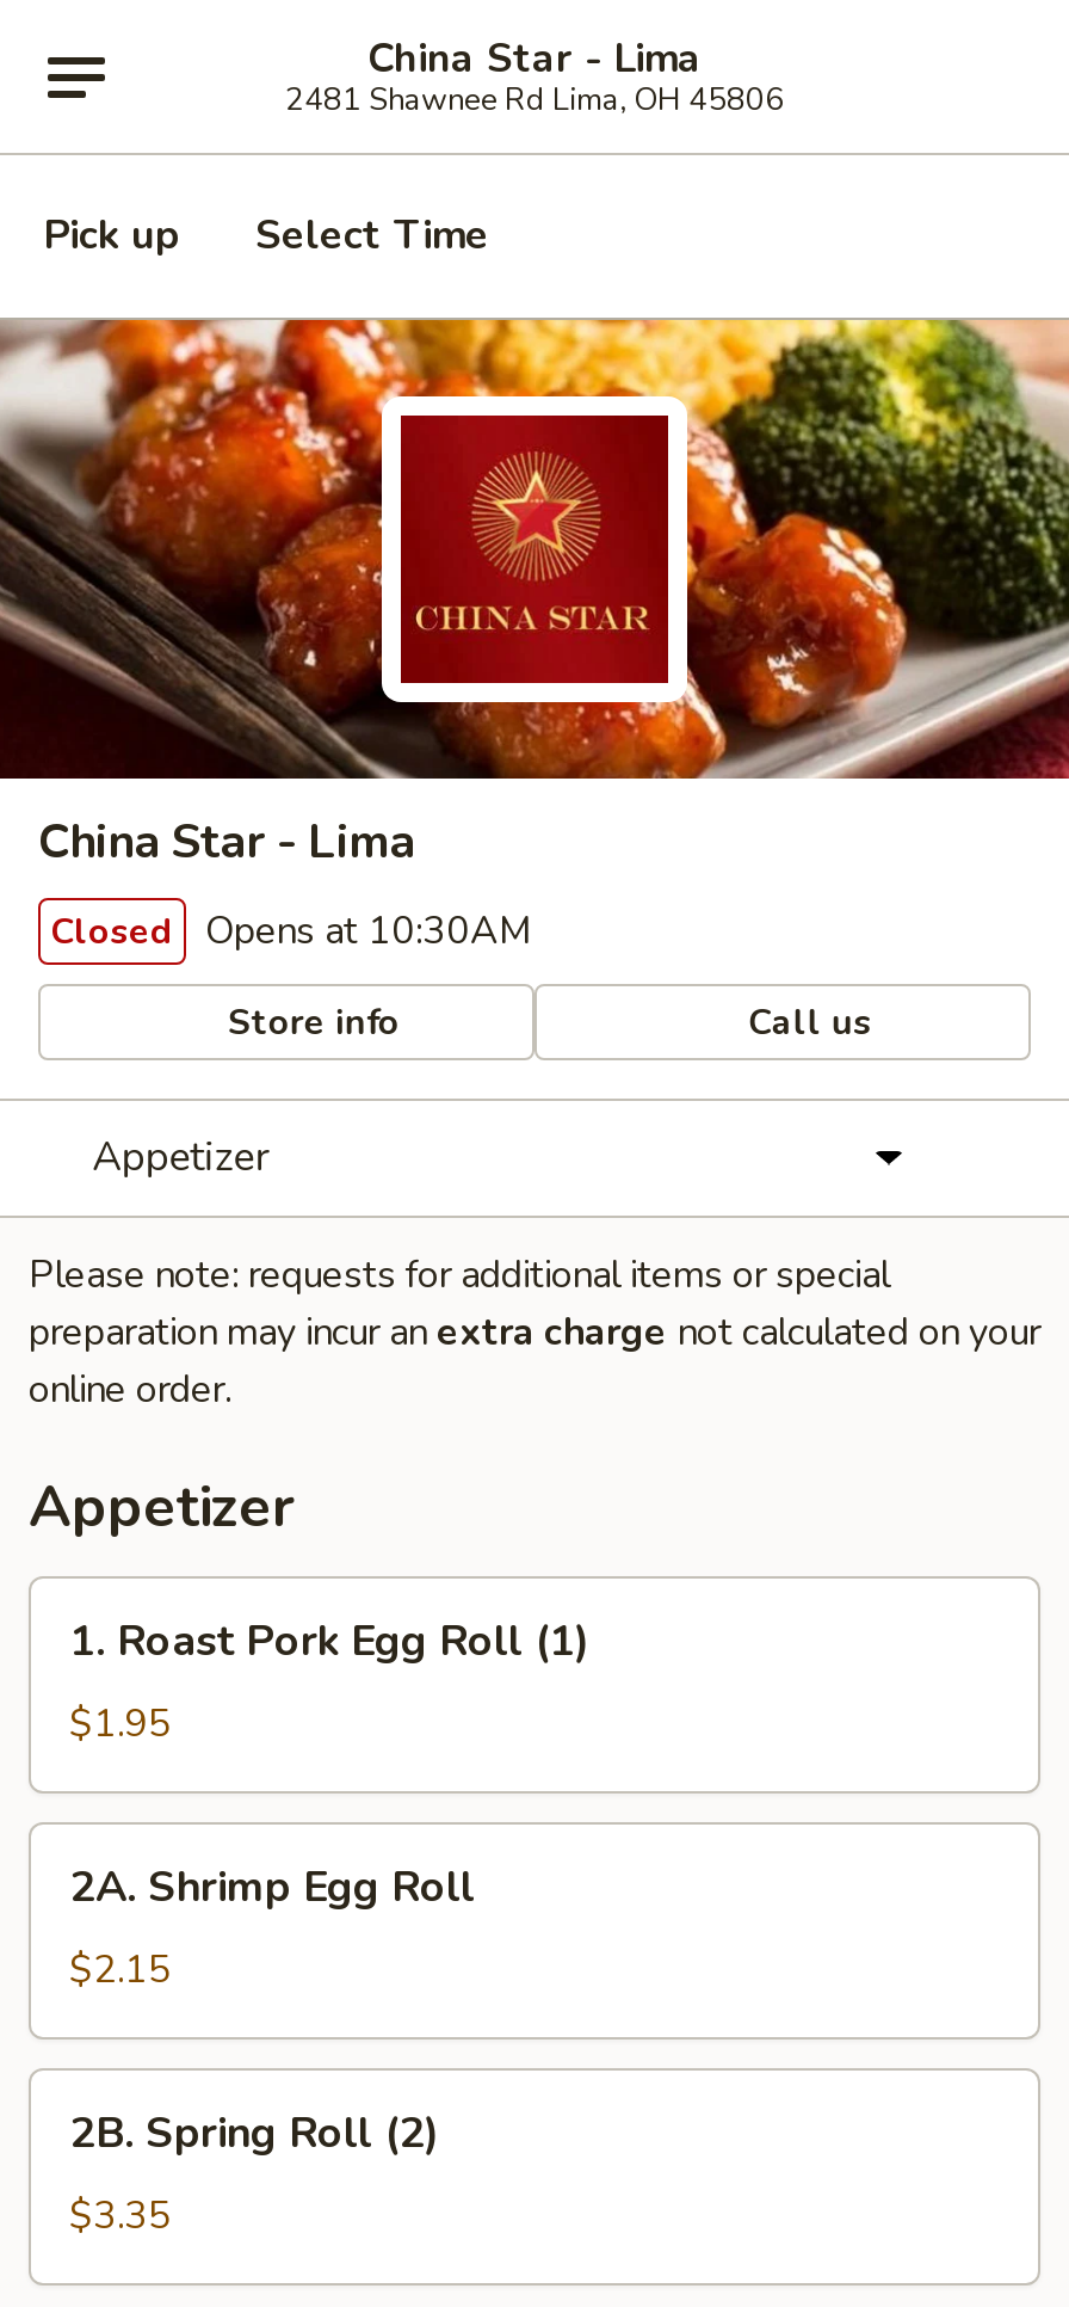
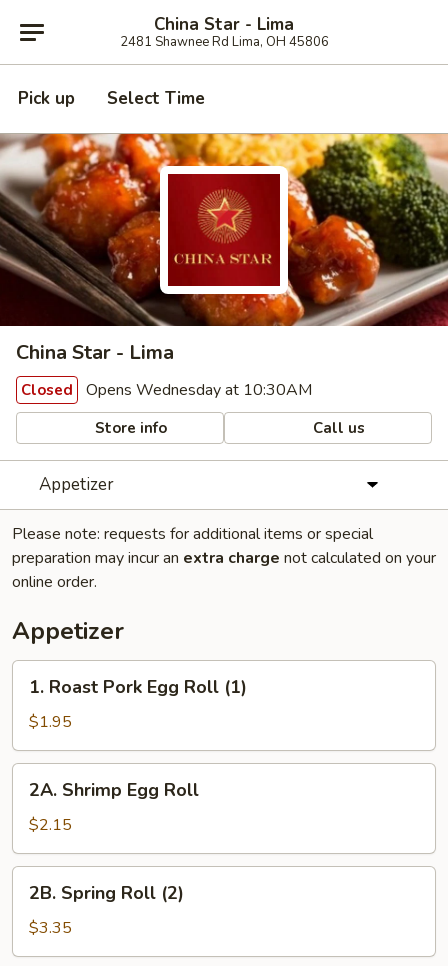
[50,905,532,958] Closed Opens at 10:30AM -> [21,379,312,401] Closed Opens Wednesday at 10:30AM

